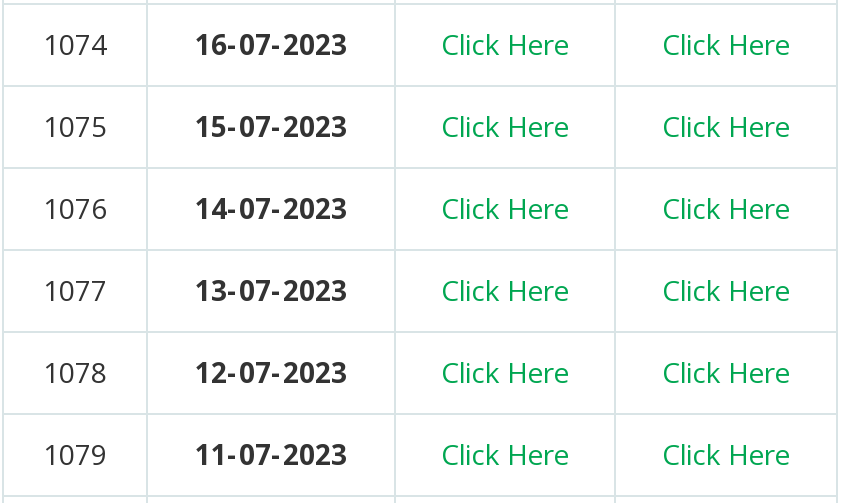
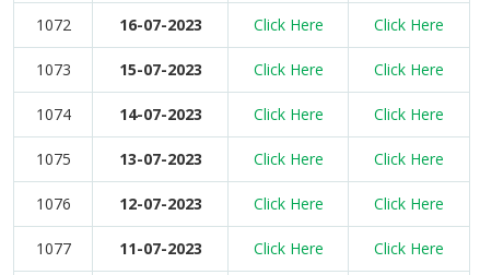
[43,25,107,63] 1074 -> [36,14,71,35] 1072
[43,107,107,145] 1075 -> [36,59,71,80] 1073
[43,189,107,227] 1076 -> [36,104,71,124] 1074
[43,271,107,309] 1077 -> [36,148,71,169] 1075
[43,353,107,391] 1078 -> [36,193,71,214] 1076
[43,435,107,473] 1079 -> [36,238,71,259] 1077

